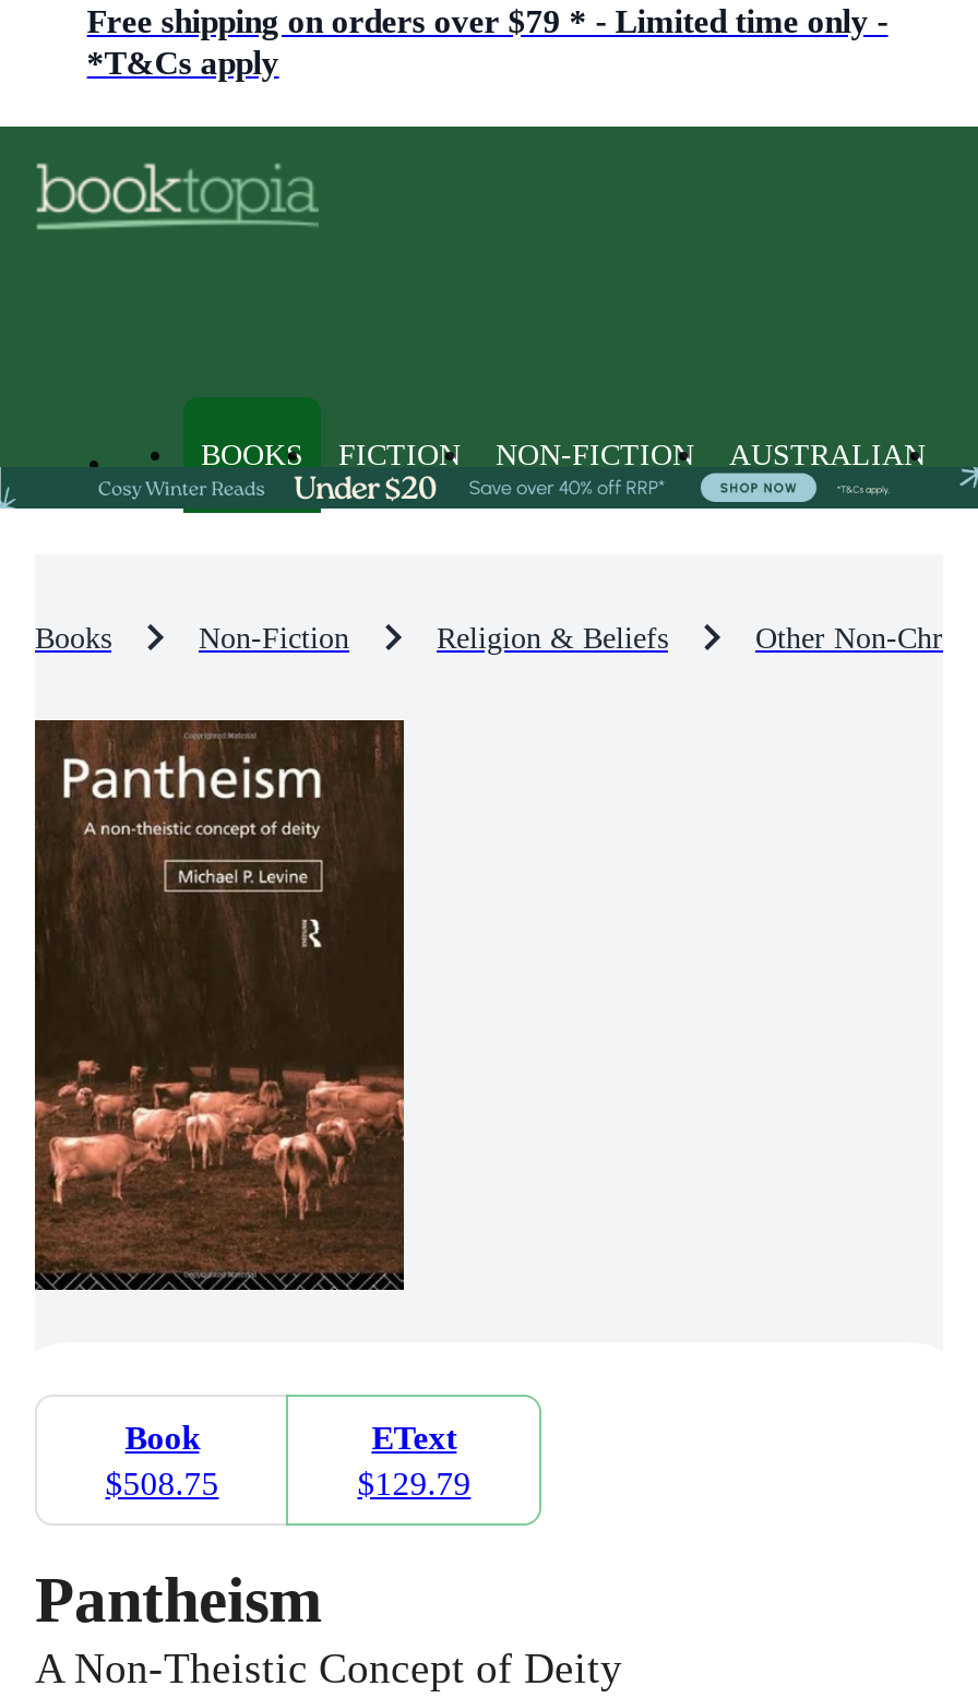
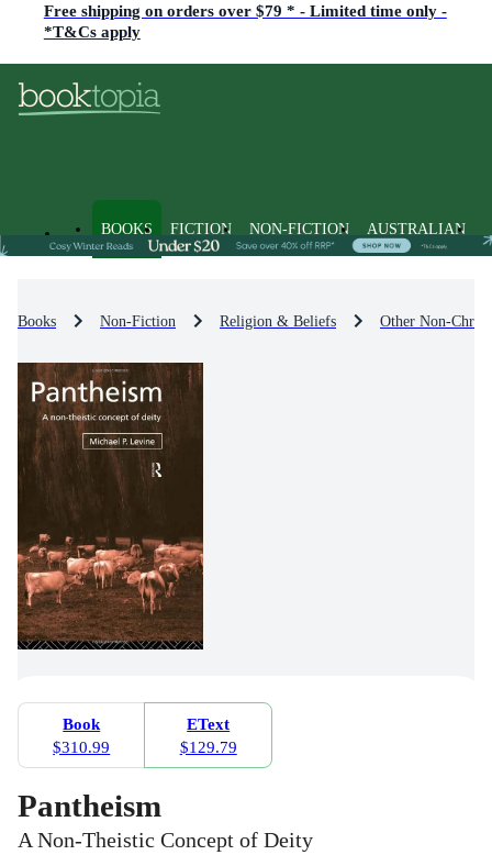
[105,1465,219,1502] $508.75 -> [53,738,110,756] $310.99

